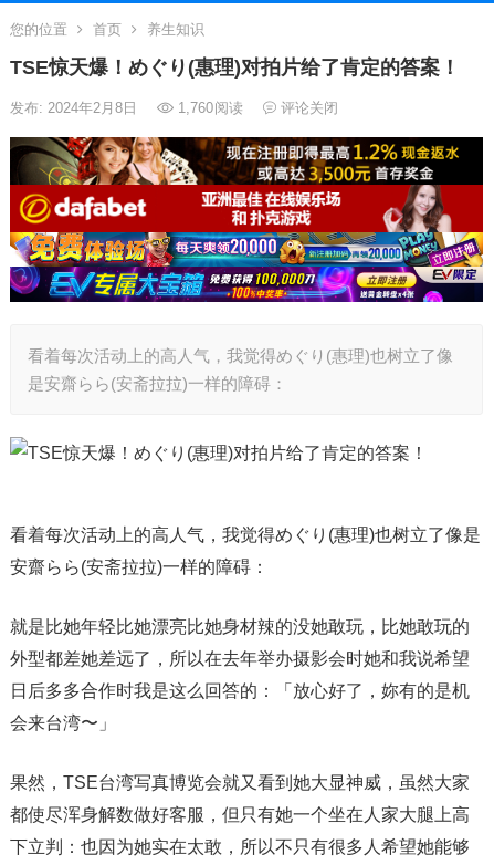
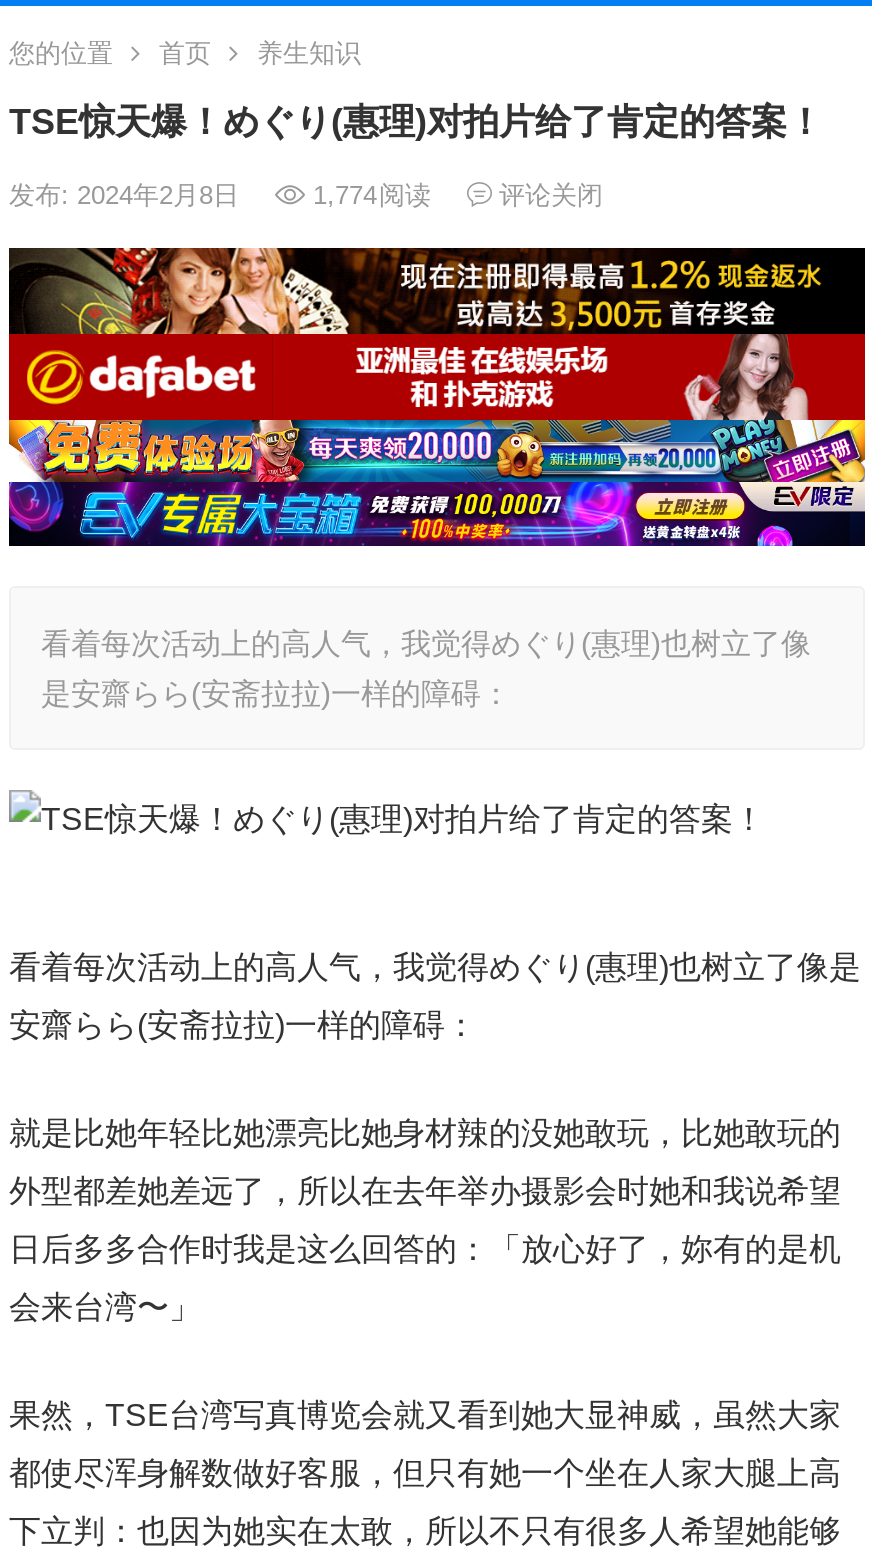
[10,100,338,116] 发布: 2024年2月8日 1,760阅读 评论关闭 -> [9,180,603,210] 发布: 2024年2月8日 1,774阅读 评论关闭

